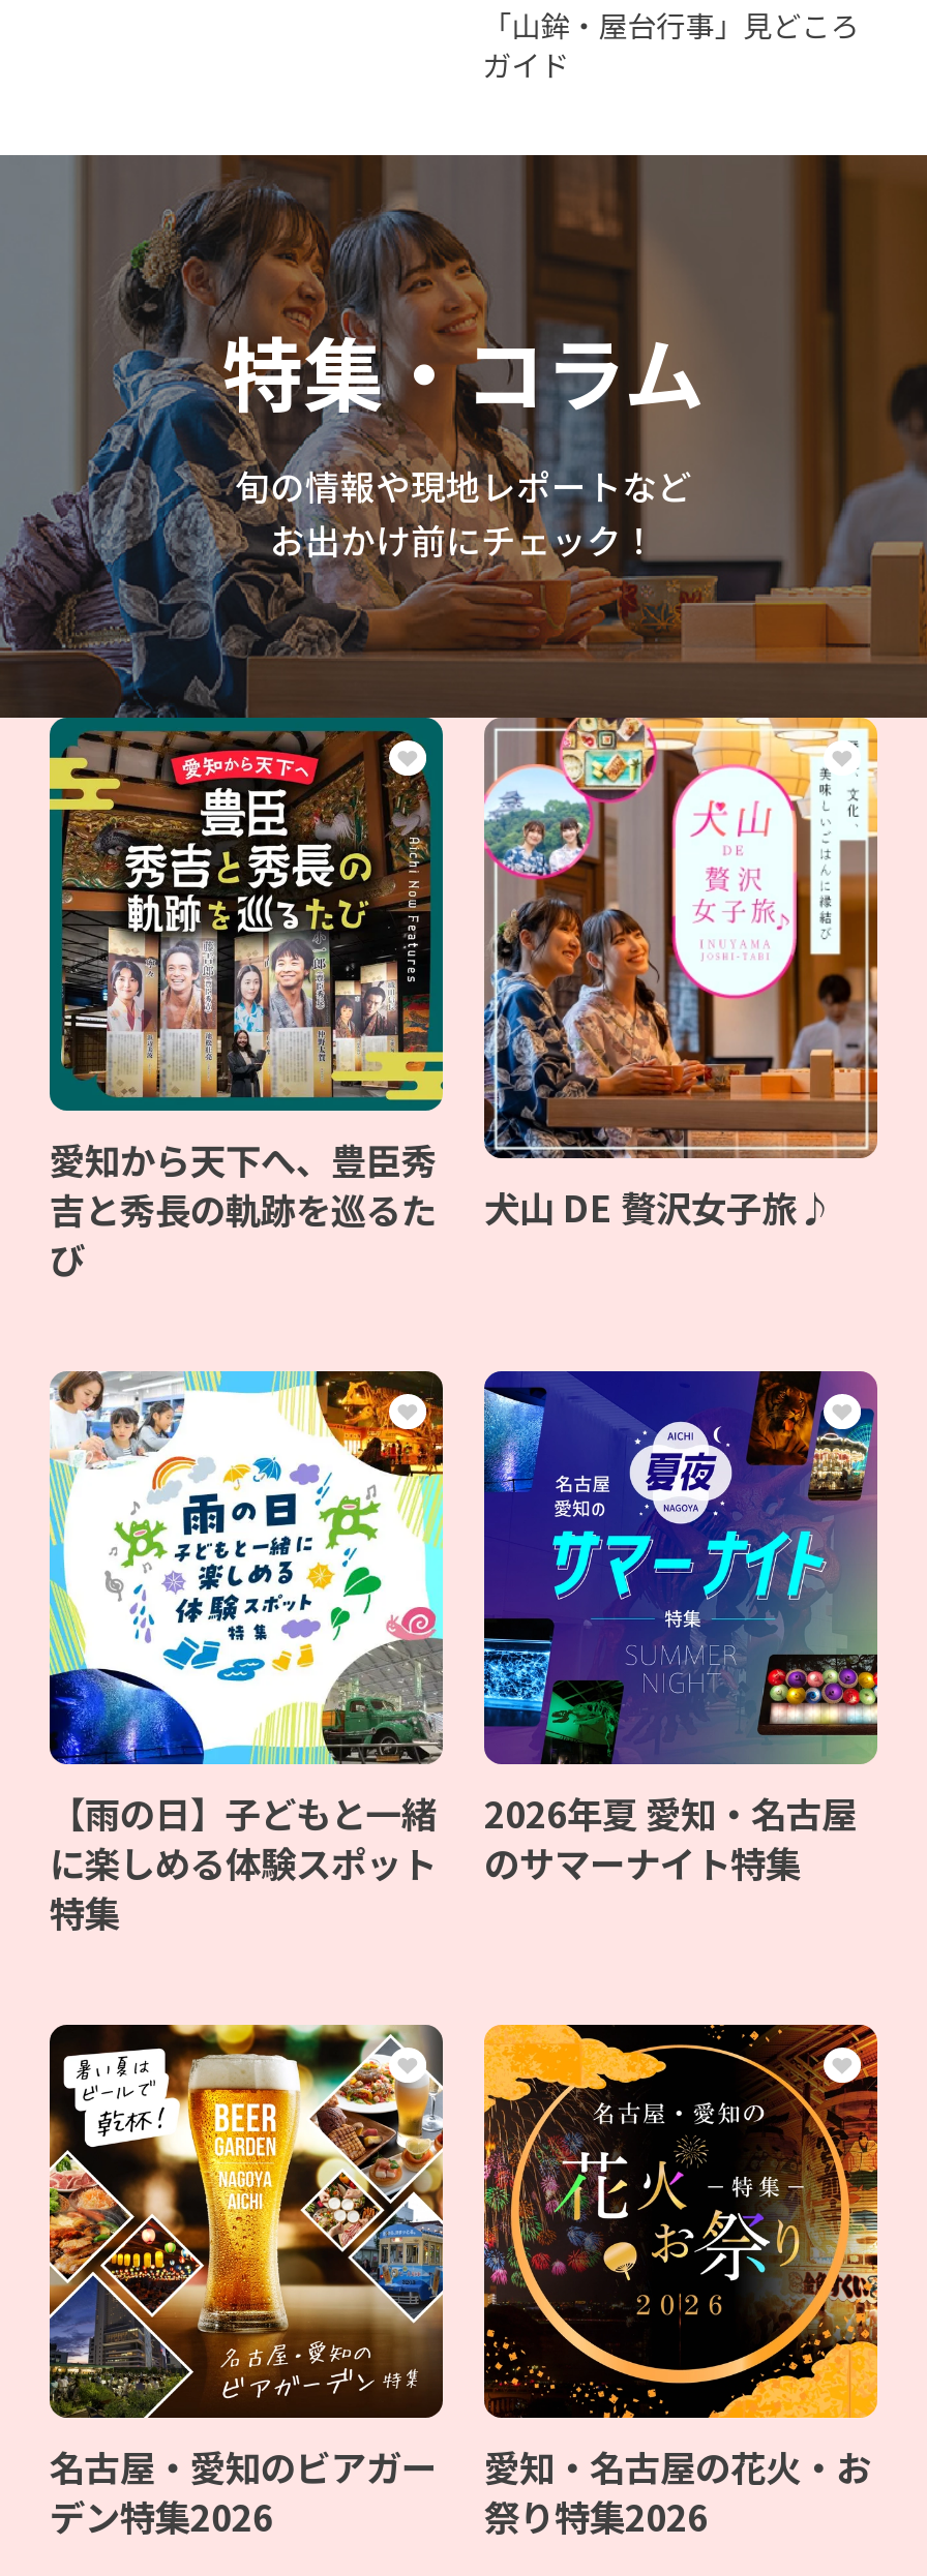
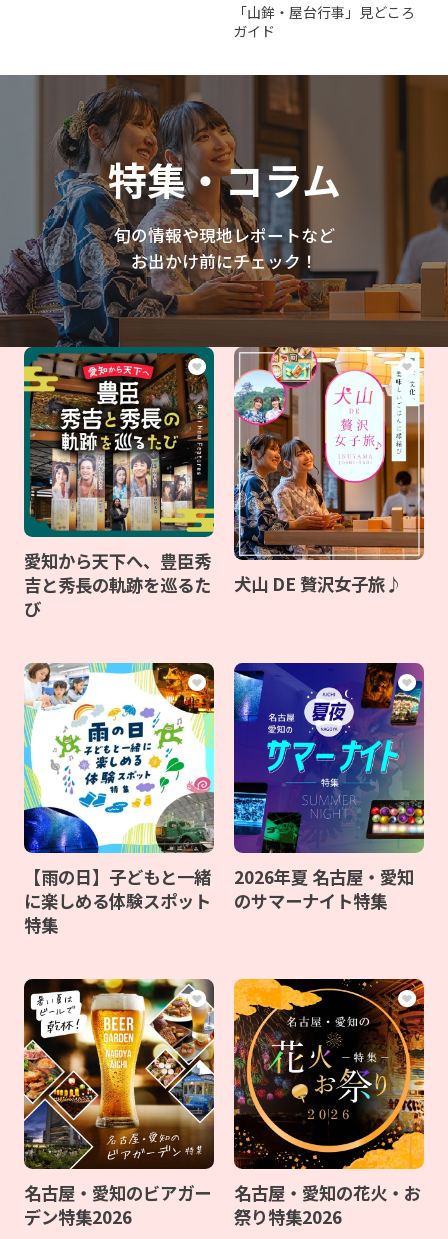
[484,1787,857,1839] 2026年夏 愛知・名古屋 -> [234,864,414,889] 2026年夏 名古屋・愛知
[484,2441,871,2493] 愛知・名古屋の花火・お -> [234,1180,421,1205] 名古屋・愛知の花火・お

